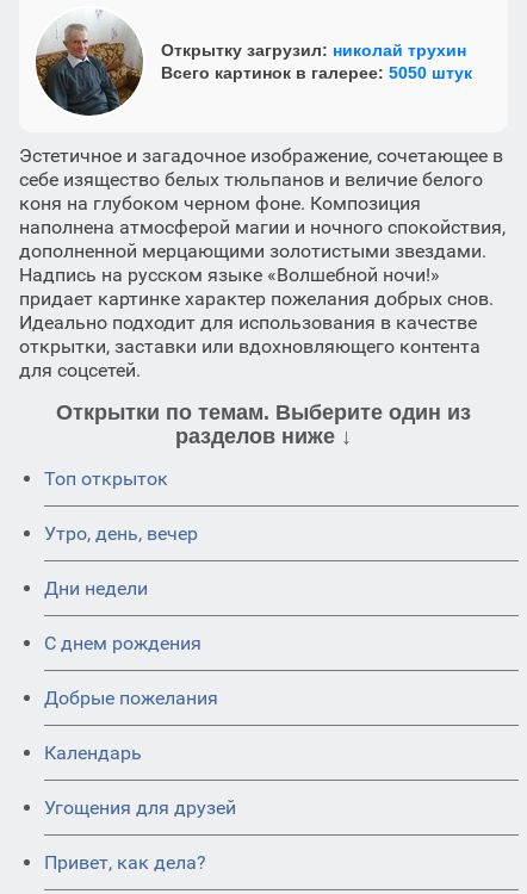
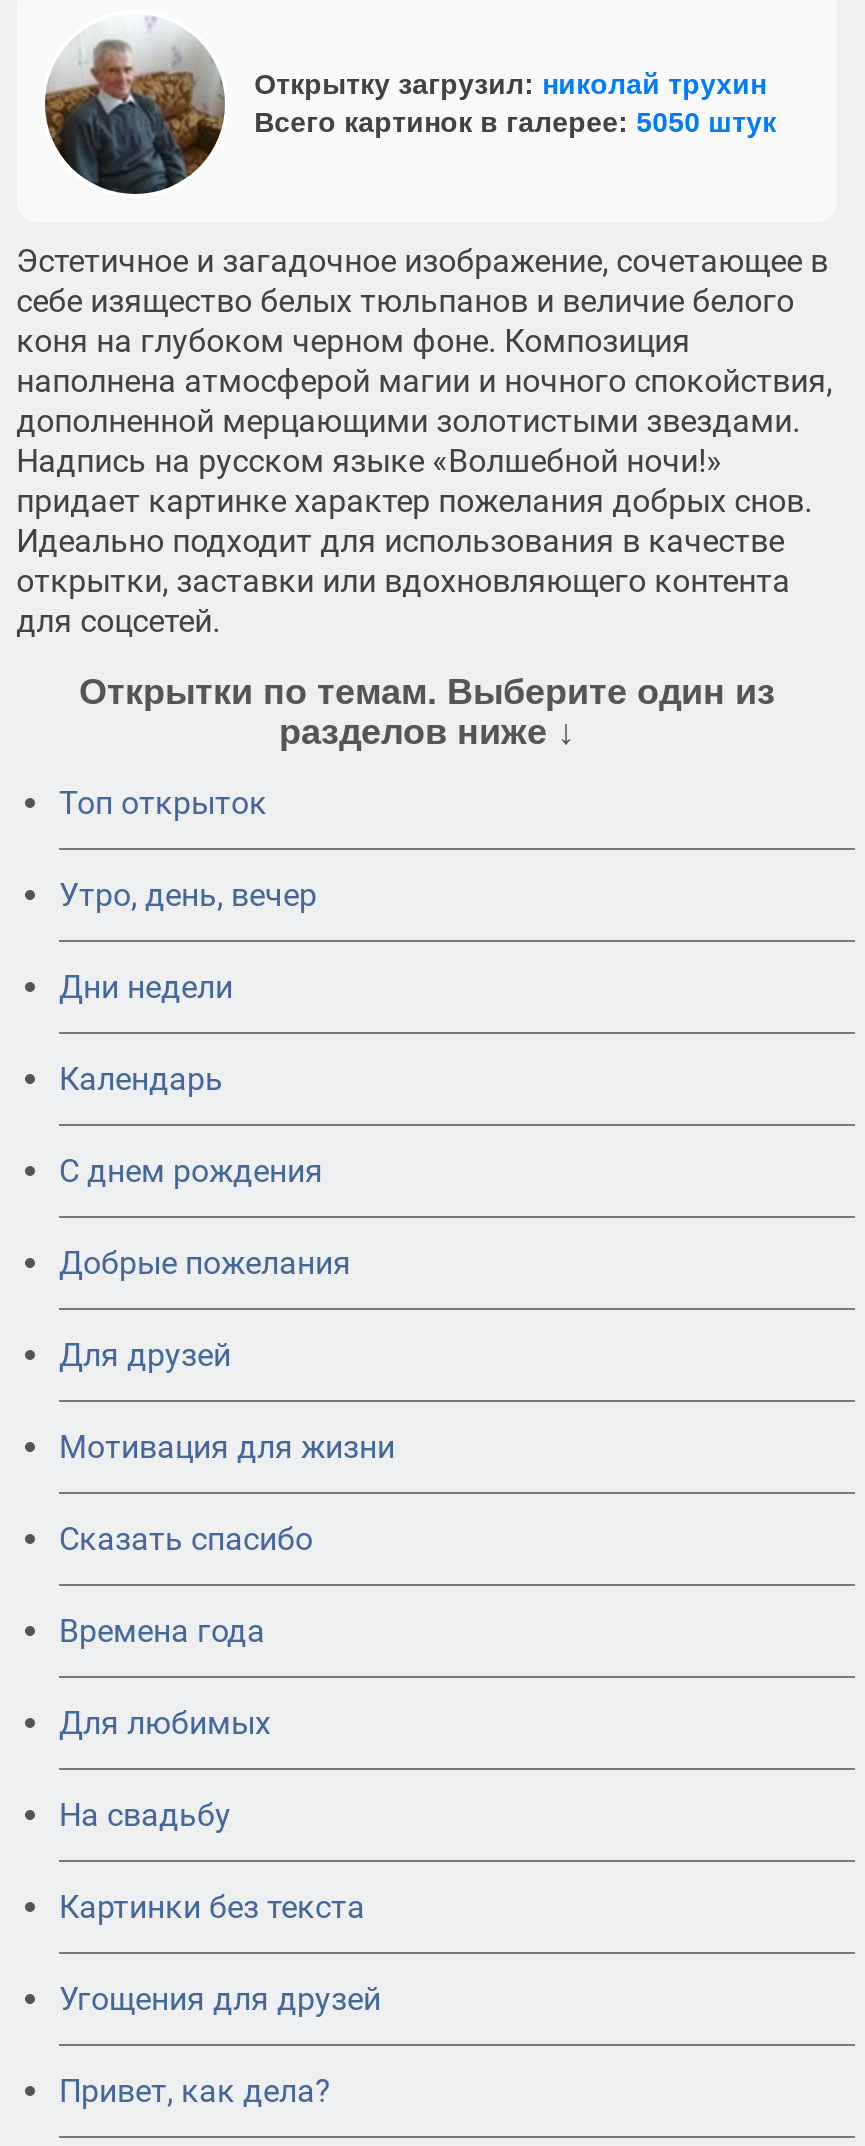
none -> [59,1337,395,1927] Для друзей | Мотивация для жизни | Сказать спасибо | Времена года | Для любимых | На свадьбу | Картинки без текста
moved [44,742,142,765] -> [59,1061,223,1099]: Календарь

